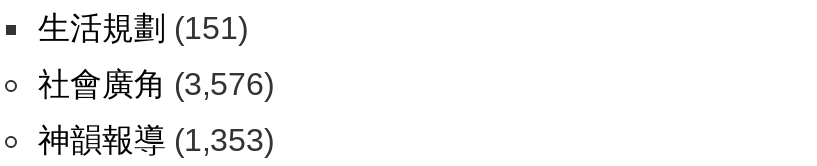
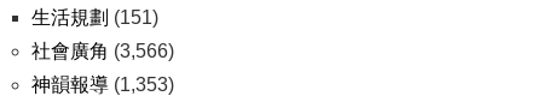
[38,67,274,101] 社會廣角(3,576) -> [31,41,174,61] 社會廣角(3,566)

